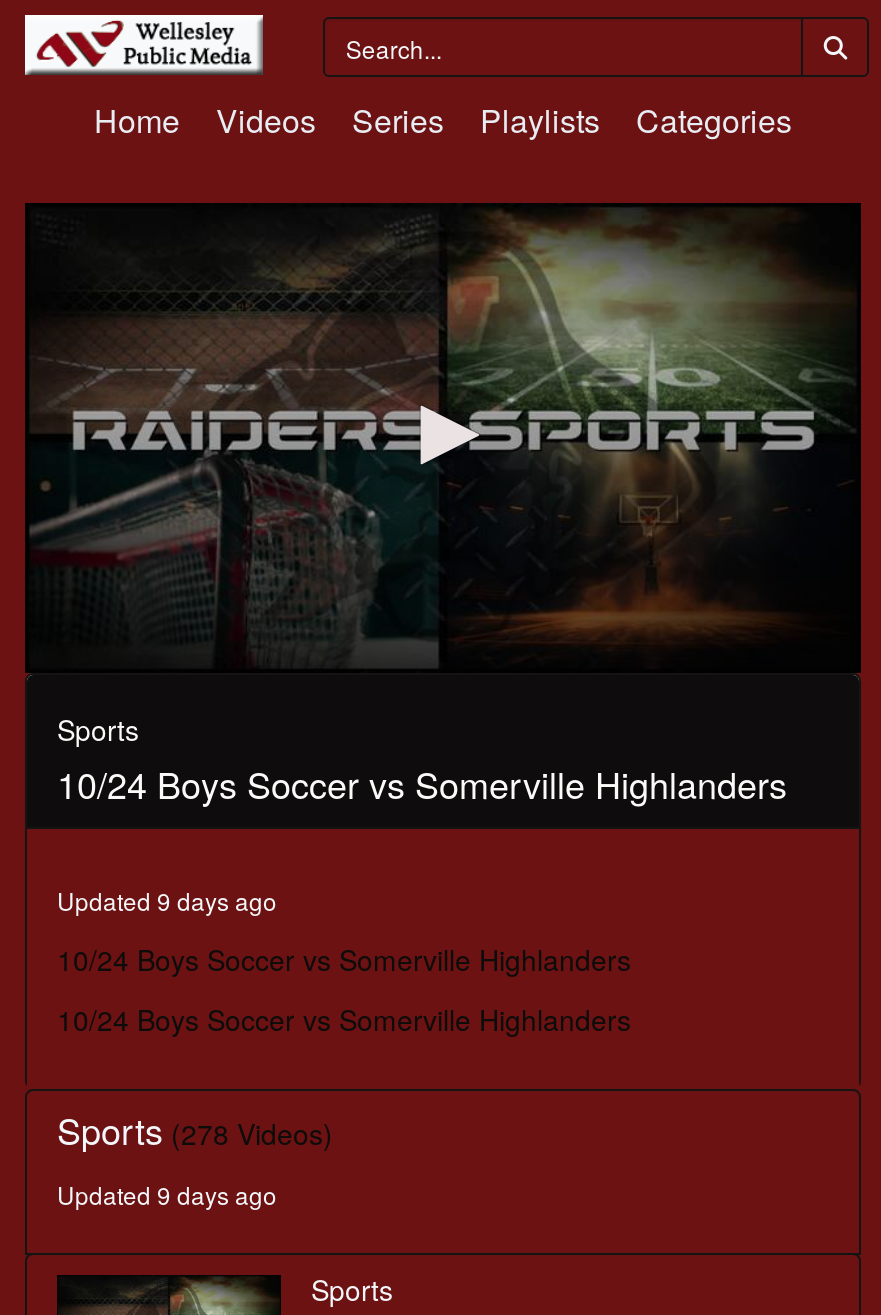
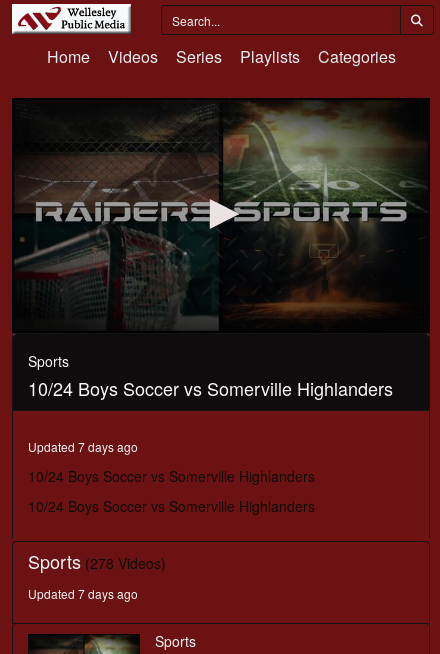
[57,883,277,917] Updated 9 days ago -> [28,438,138,455] Updated 7 days ago
[57,1177,277,1211] Updated 9 days ago -> [28,585,138,602] Updated 7 days ago

